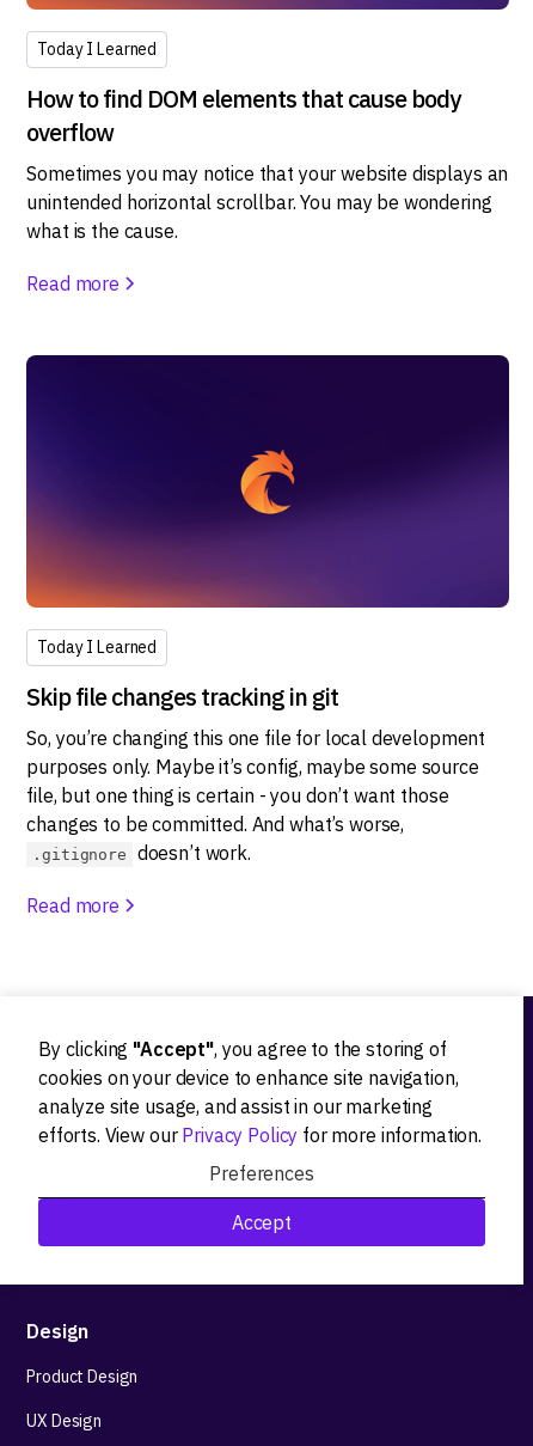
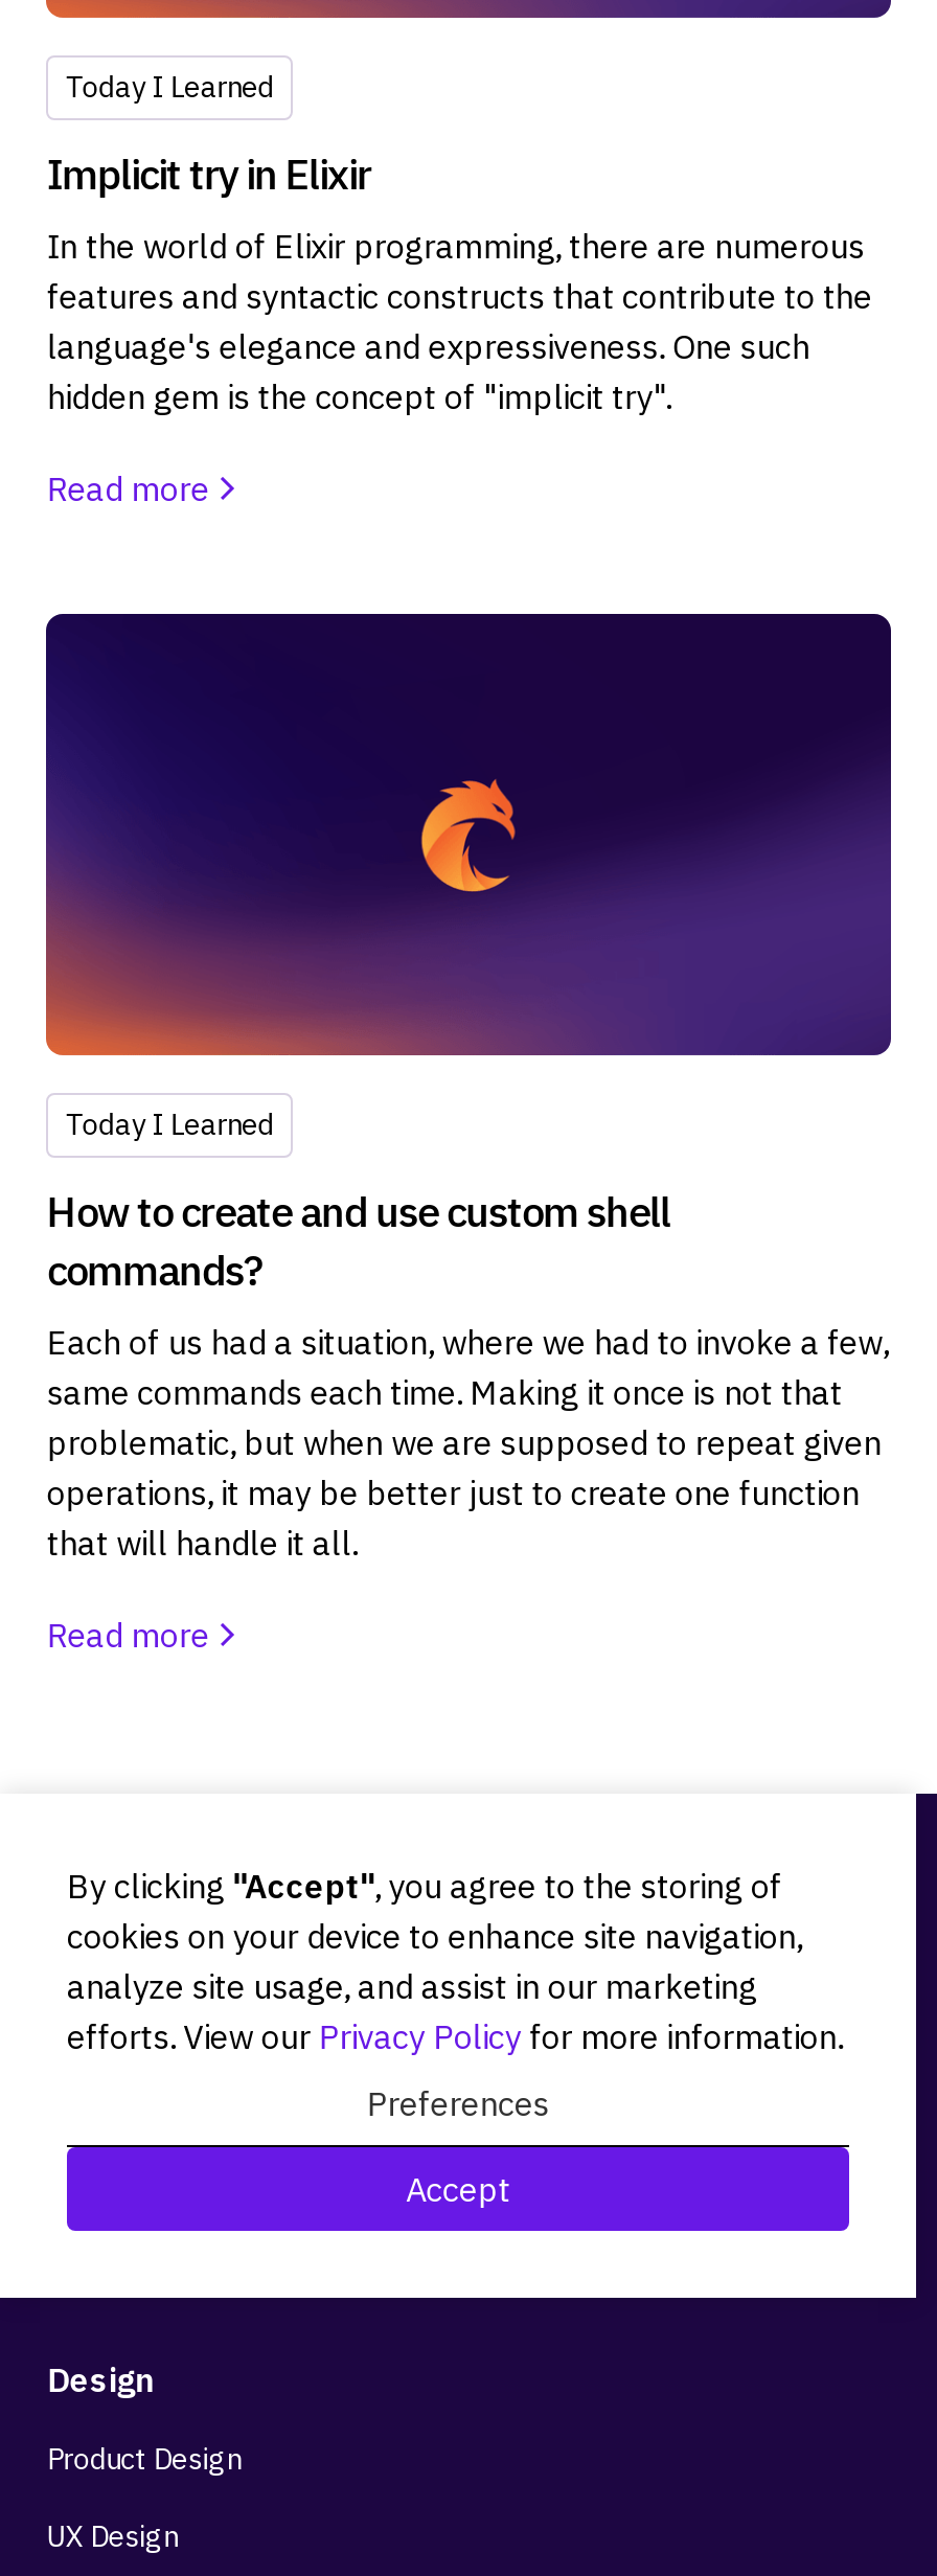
[27,82,508,243] How to find DOM elements that cause body | overflow | Sometimes you may notice that your website displays an | unintended horizontal scrollbar. You may be wondering | what is the cause. -> [47,144,872,416] Implicit try in Elixir | In the world of Elixir programming, there are numerous | features and syntactic constructs that contribute to the | language's elegance and expressiveness. One such | hidden gem is the concept of "implicit try".
[27,681,485,865] Skip file changes tracking in git | So, you’re changing this one file for local development | purposes only. Maybe it’s config, maybe some source | file, but one thing is certain - you don’t want those | changes to be committed. And what’s worse, | .gitignore doesn’t work. -> [47,1182,888,1563] How to create and use custom shell | commands? | Each of us had a situation, where we had to invoke a few, | same commands each time. Making it once is not that | problematic, but when we are supposed to repeat given | operations, it may be better just to create one function | that will handle it all.

